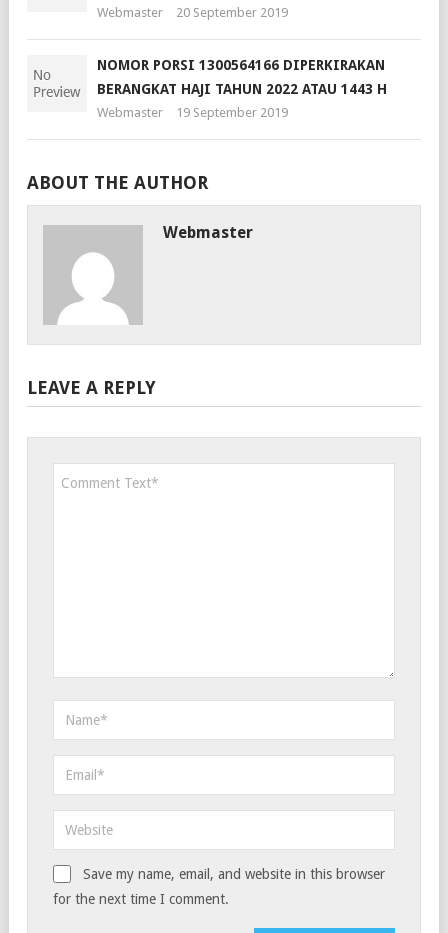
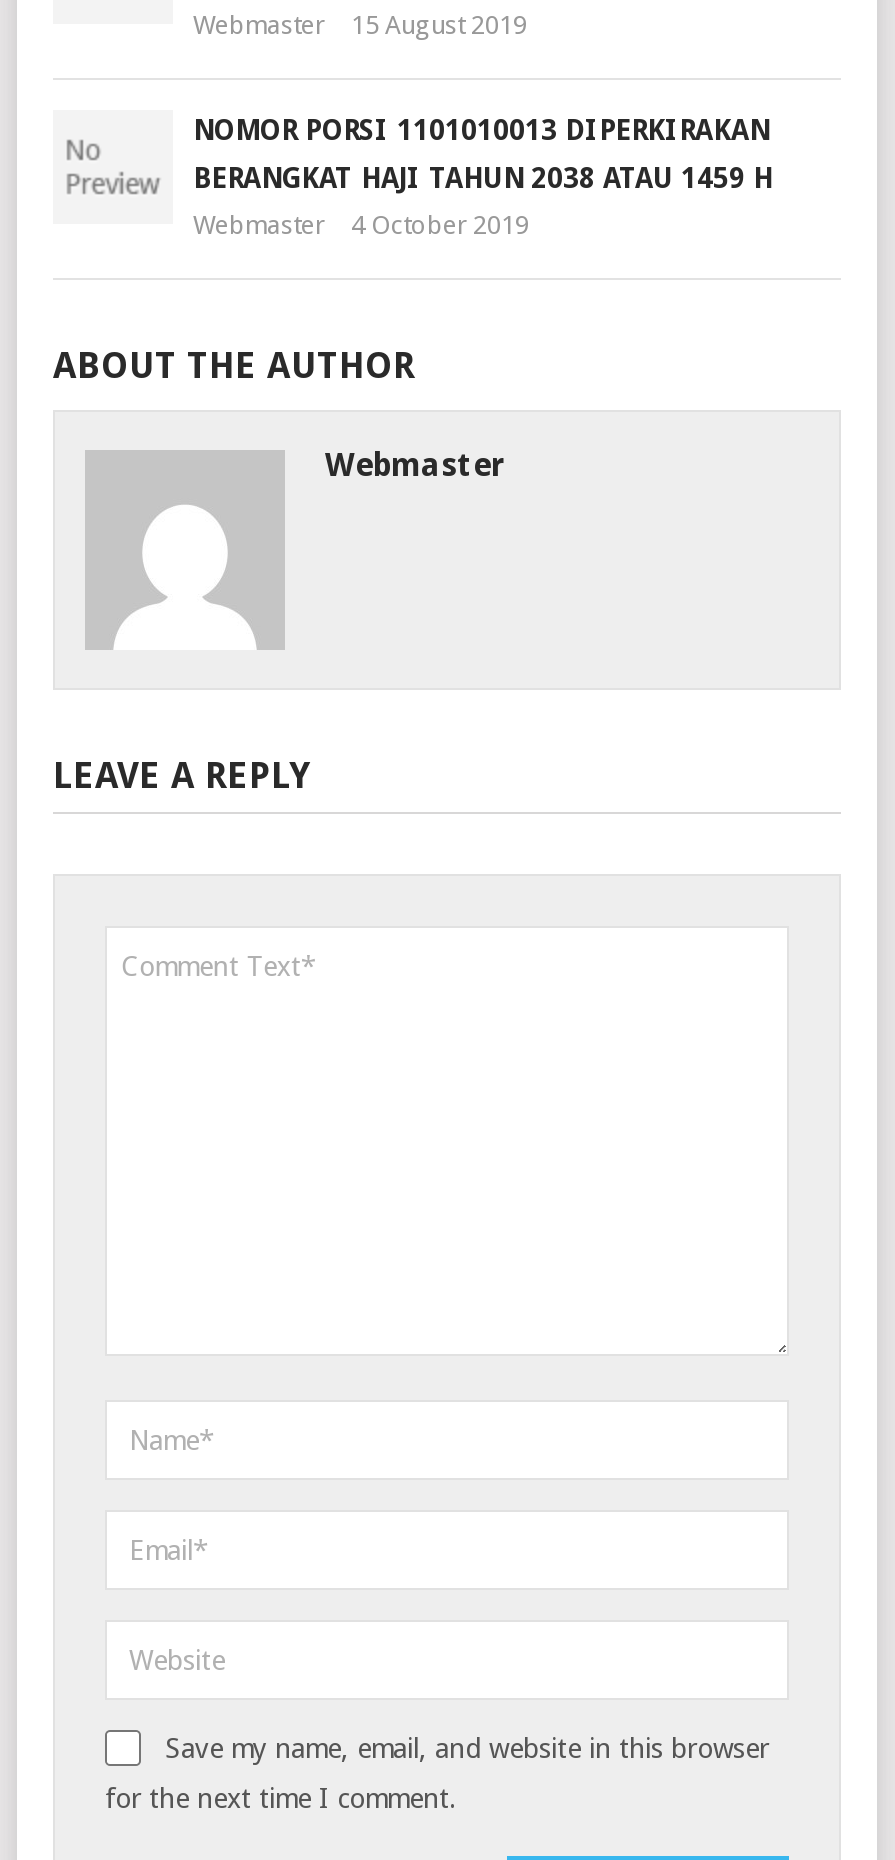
[97,5,288,20] Webmaster 20 September 2019 -> [193,10,527,40] Webmaster 15 August 2019
[97,57,385,73] NOMOR PORSI 1300564166 DIPERKIRAKAN -> [193,114,769,146] NOMOR PORSI 1101010013 DIPERKIRAKAN
[97,81,387,97] BERANGKAT HAJI TAHUN 2022 ATAU 1443 H -> [193,162,773,194] BERANGKAT HAJI TAHUN 2038 ATAU 1459 H
[97,105,288,120] Webmaster 19 September 2019 -> [193,210,529,240] Webmaster 4 October 2019

